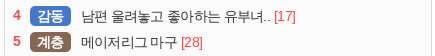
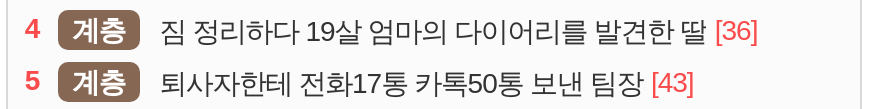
[37,8,295,24] 감동 | 남편 울려놓고 좋아하는 유부녀.. [17] -> [72,13,757,46] 계층 | 짐 정리하다 19살 엄마의 다이어리를 발견한 딸 [36]
[81,34,202,50] 메이저리그 마구 [28] -> [159,65,693,98] 퇴사자한테 전화17통 카톡50통 보낸 팀장 [43]

